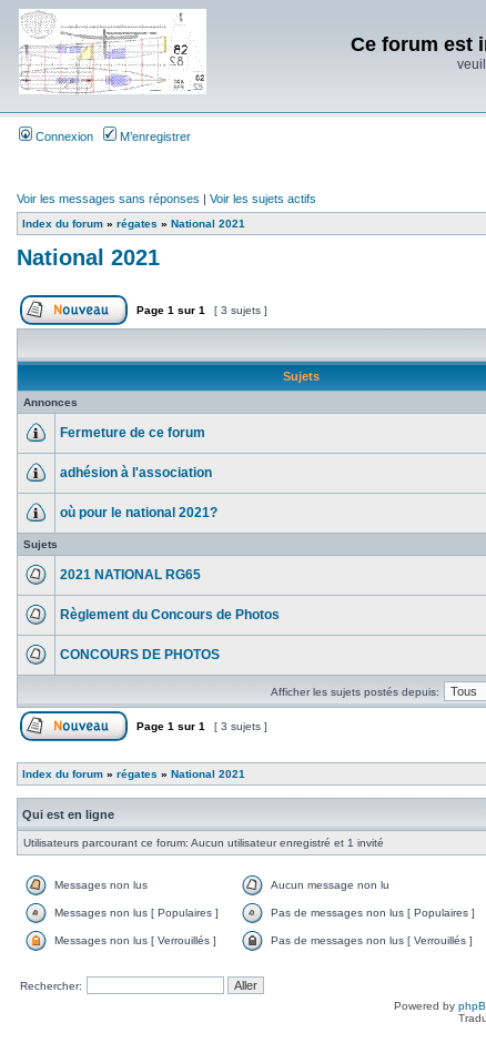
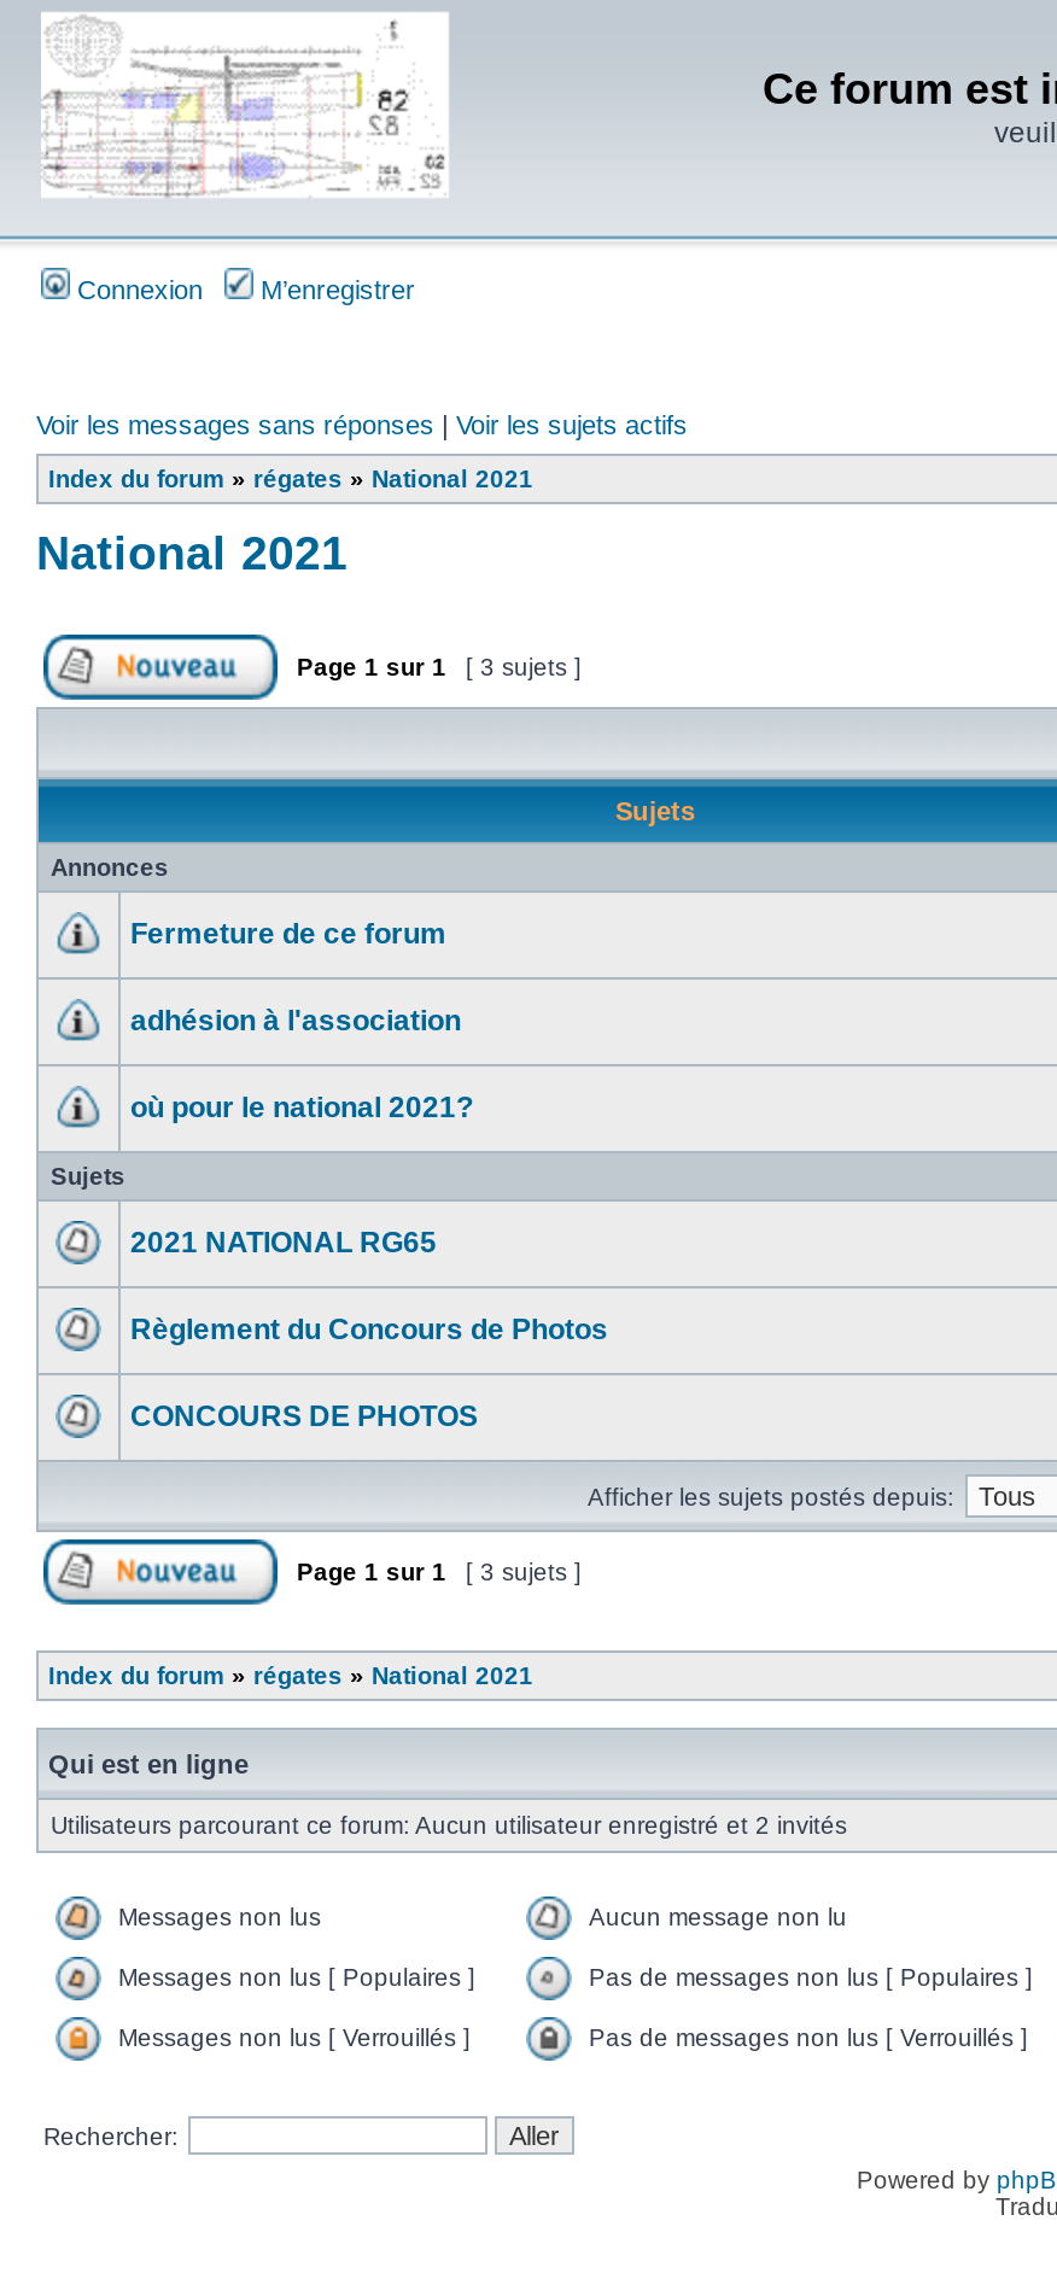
[23,837,384,849] Utilisateurs parcourant ce forum: Aucun utilisateur enregistré et 1 invité -> [51,1812,847,1839] Utilisateurs parcourant ce forum: Aucun utilisateur enregistré et 2 invités

